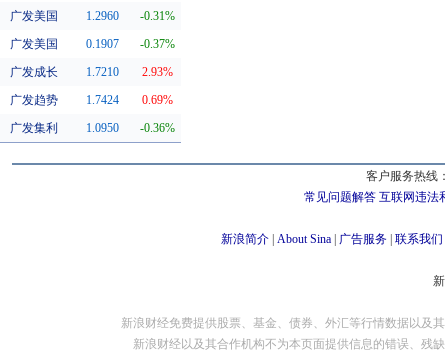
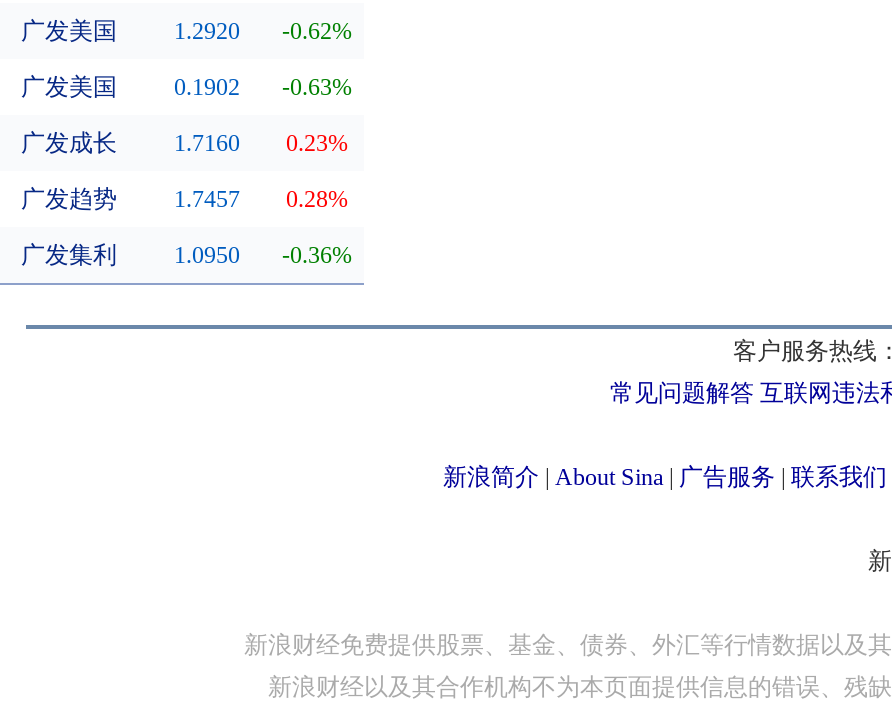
[86,9,119,23] 1.2960 -> [174,17,240,45] 1.2920
[140,9,175,23] -0.31% -> [282,17,352,45] -0.62%
[86,37,119,51] 0.1907 -> [174,73,240,101] 0.1902
[140,37,175,51] -0.37% -> [282,73,352,101] -0.63%
[86,65,119,79] 1.7210 -> [174,129,240,157] 1.7160
[142,65,173,79] 2.93% -> [286,129,348,157] 0.23%
[86,93,119,107] 1.7424 -> [174,185,240,213] 1.7457
[142,93,173,107] 0.69% -> [286,185,348,213] 0.28%

